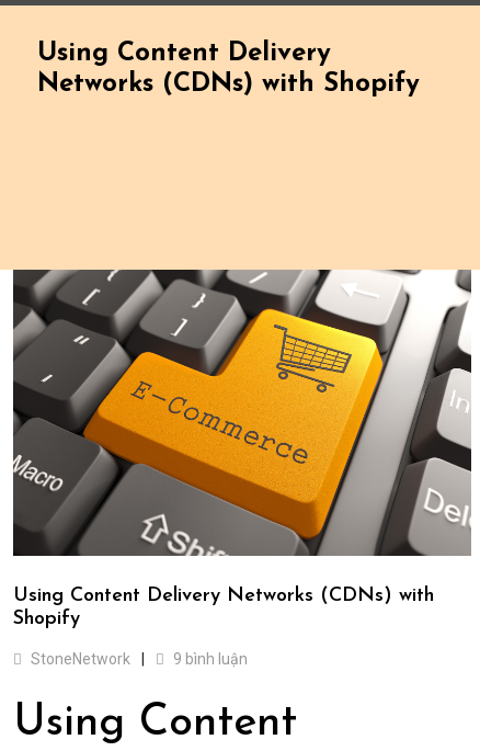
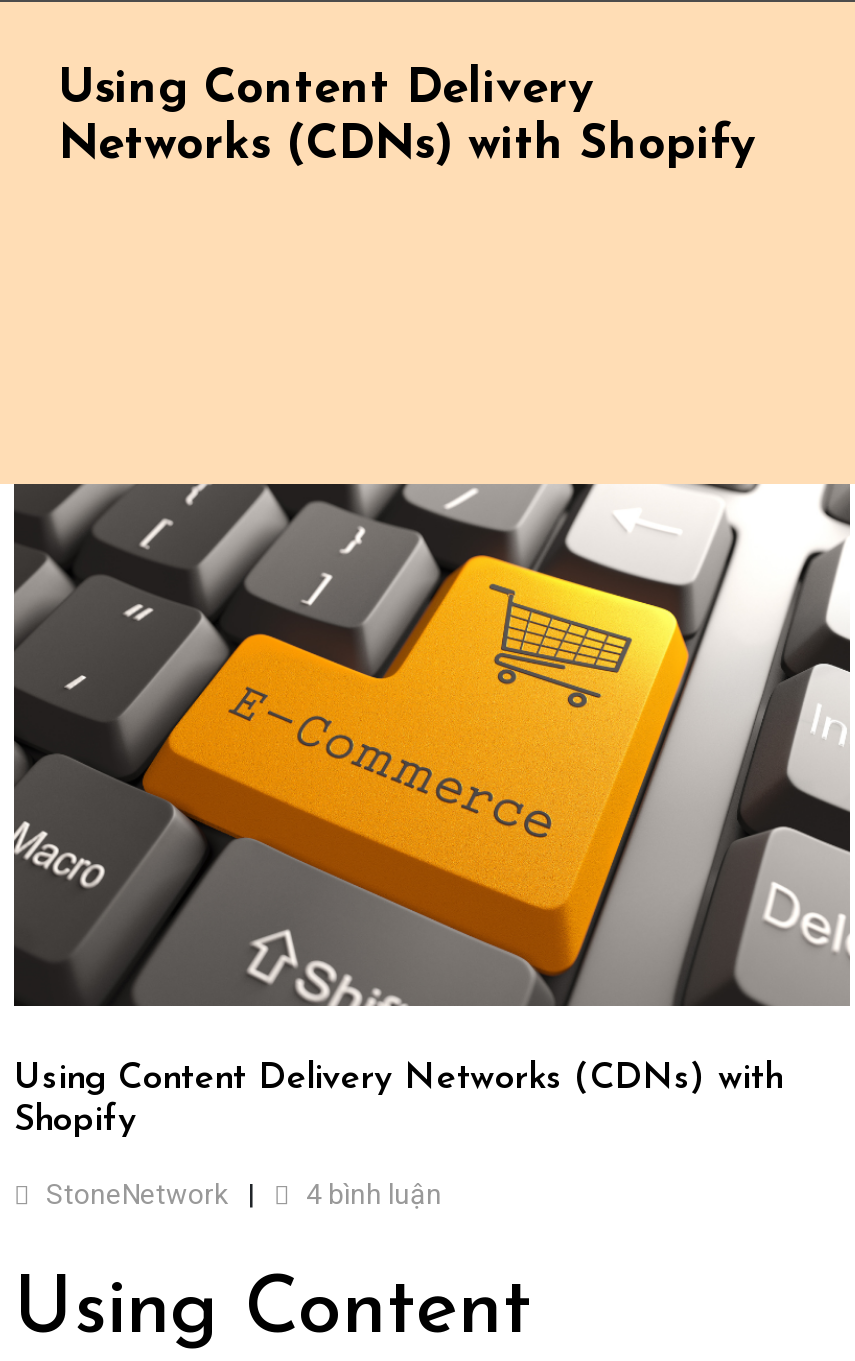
[170,650,248,668] 9 bình luận -> [300,1178,442,1210] 4 bình luận

